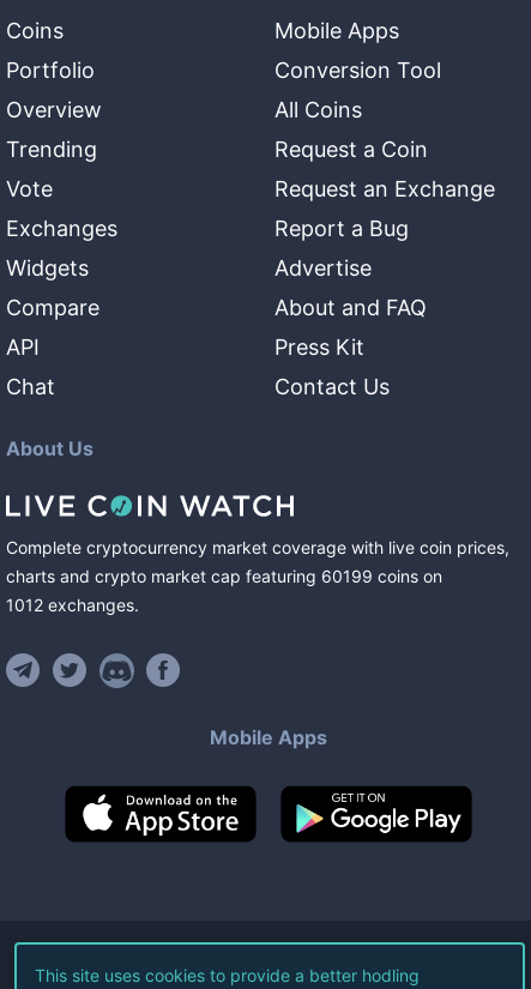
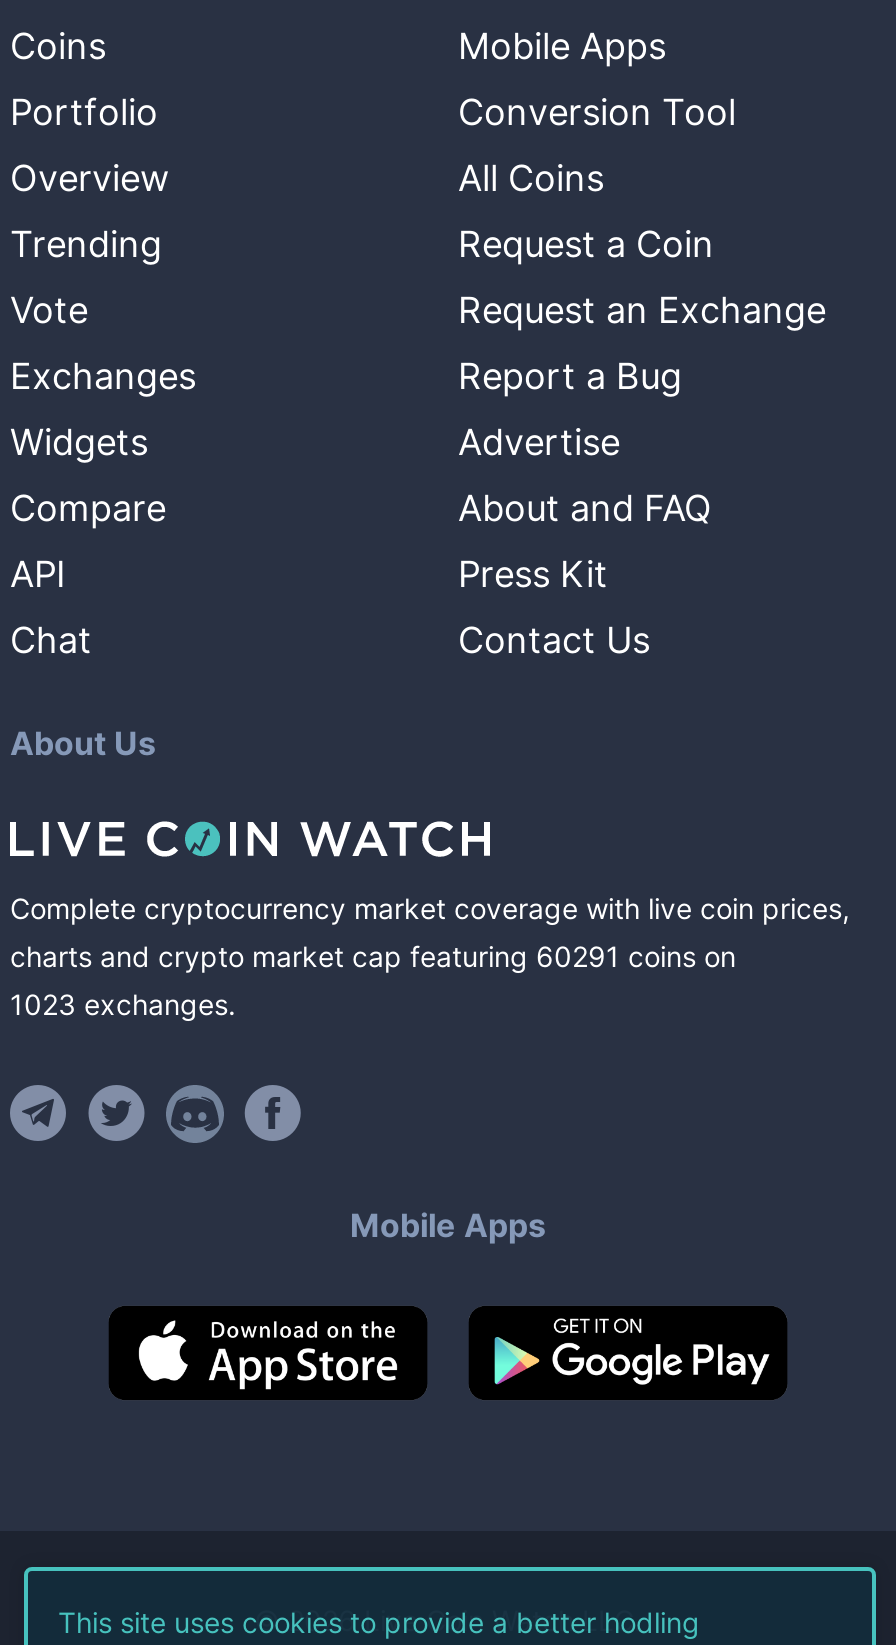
[6,566,442,586] charts and crypto market cap featuring 60199 coins on -> [10,939,736,973] charts and crypto market cap featuring 60291 coins on
[6,595,139,615] 1012 exchanges. -> [10,987,236,1021] 1023 exchanges.

